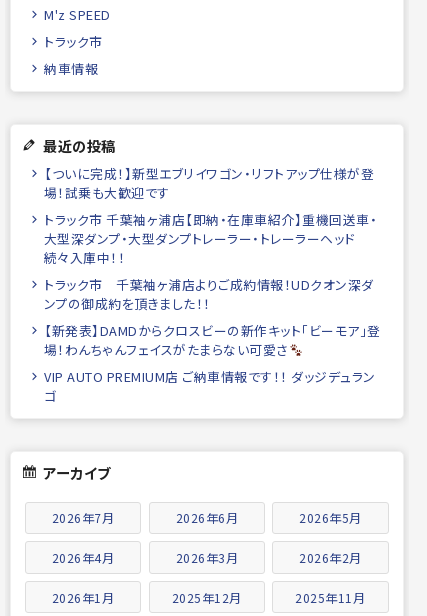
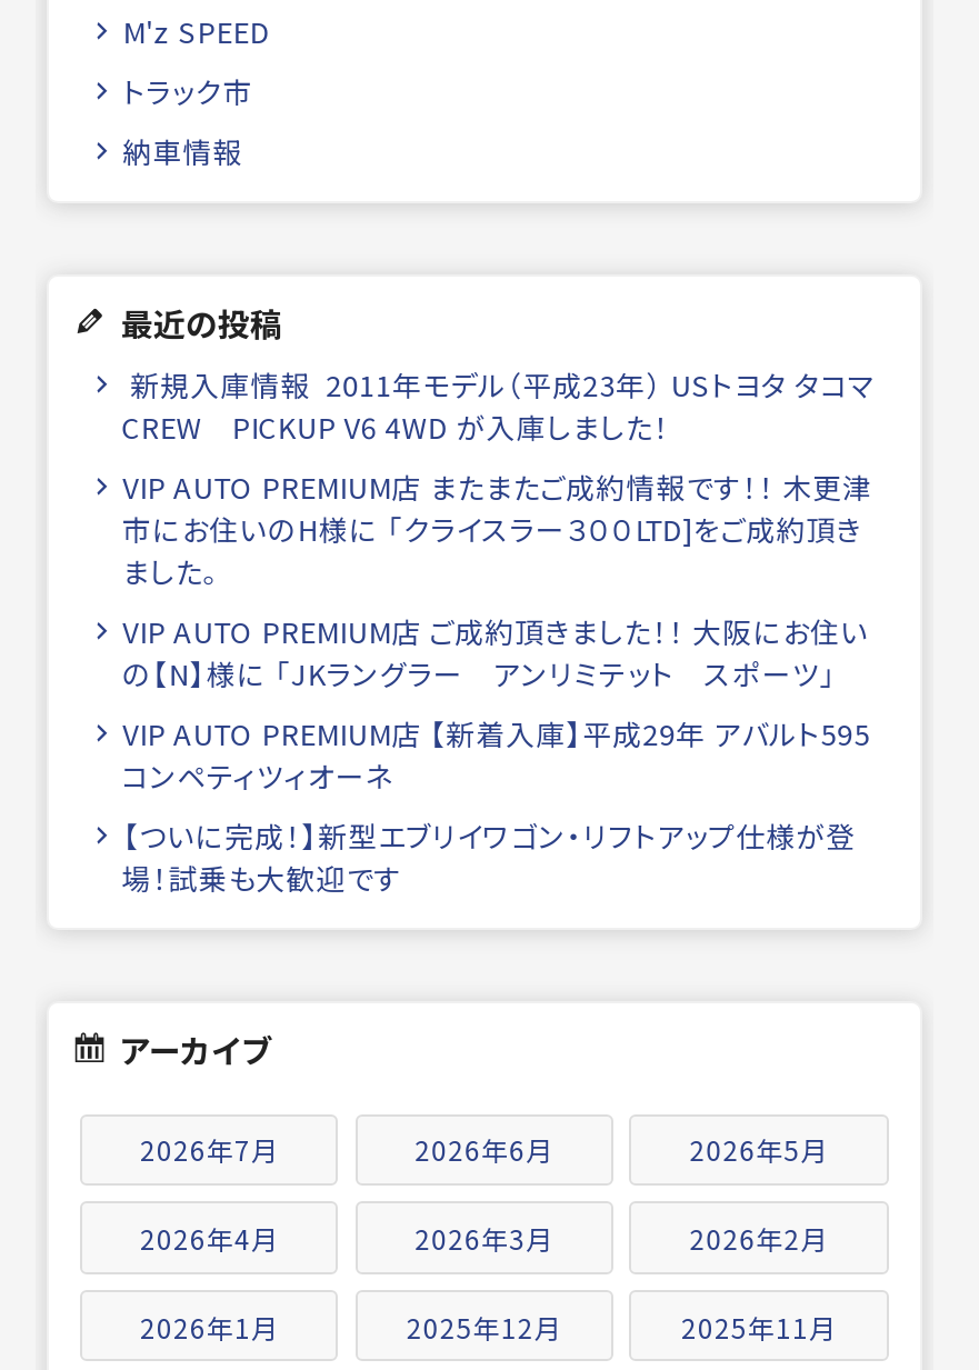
none -> [122,363,876,797] 新規入庫情報 2011年モデル（平成23年） USトヨタ タコマ | CREW PICKUP V6 4WD が入庫しました！ | VIP AUTO PREMIUM店 またまたご成約情報です！！ 木更津 | 市にお住いのH様に 「クライスラー３００LTD]をご成約頂き | ました。 | VIP AUTO PREMIUM店 ご成約頂きました！！ 大阪にお住い | の【N】様に 「JKラングラー アンリミテット スポーツ」 | VIP AUTO PREMIUM店 【新着入庫】平成29年 アバルト595 | コンペティツィオーネ
moved [44,164,374,202] -> [122,814,856,899]: 【ついに完成！】新型エブリイワゴン・リフトアップ仕様が登 | 場！試乗も大歓迎です
[44,210,381,405] トラック市 千葉袖ヶ浦店【即納・在庫車紹介】重機回送車・ | 大型深ダンプ・大型ダンプトレーラー・トレーラーヘッド | 続々入庫中！！ | トラック市 千葉袖ヶ浦店よりご成約情報！UDクオン深ダ | ンプの御成約を頂きました！！ | 【新発表】DAMDからクロスビーの新作キット「ビーモア」登 | 場！わんちゃんフェイスがたまらない可愛さ | VIP AUTO PREMIUM店 ご納車情報です！！ ダッジデュラン | ゴ -> none

